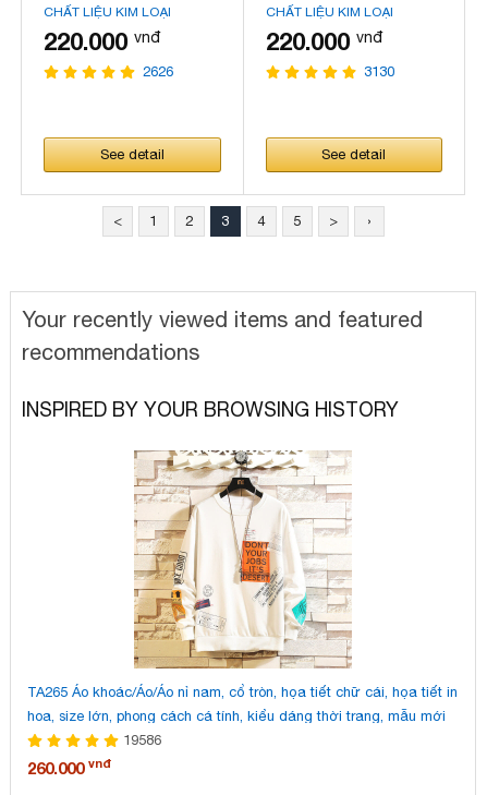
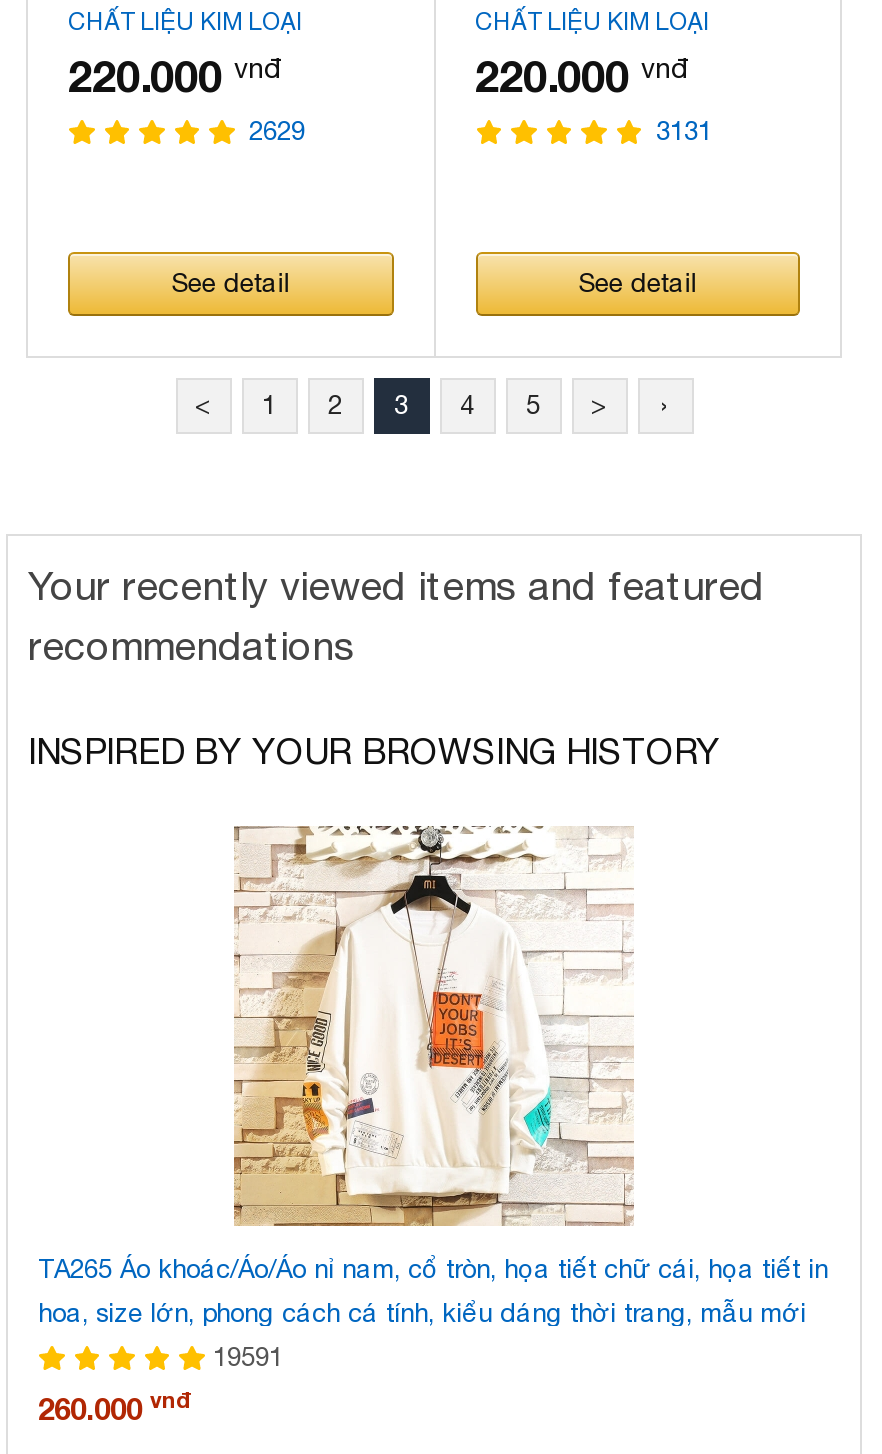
[142,63,173,80] 2626 -> [249,116,305,146] 2629
[364,63,394,80] 3130 -> [656,116,712,146] 3131
[123,732,161,748] 19586 -> [213,1342,283,1372] 19591

